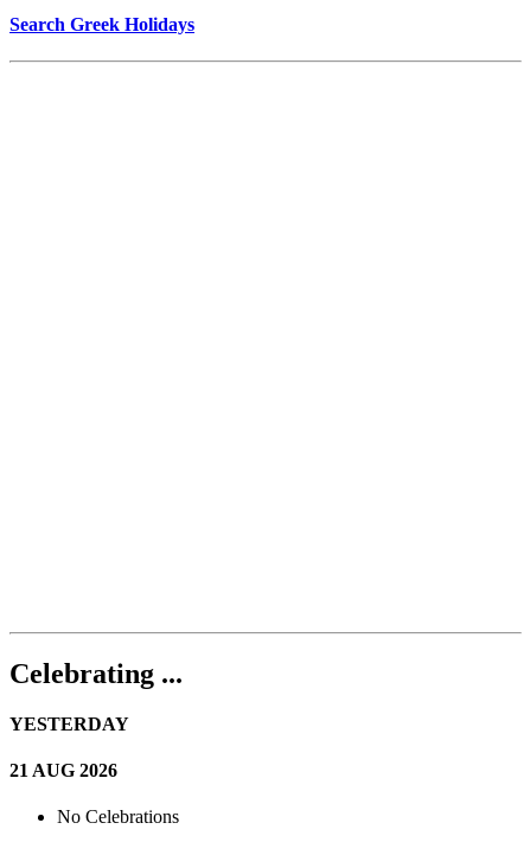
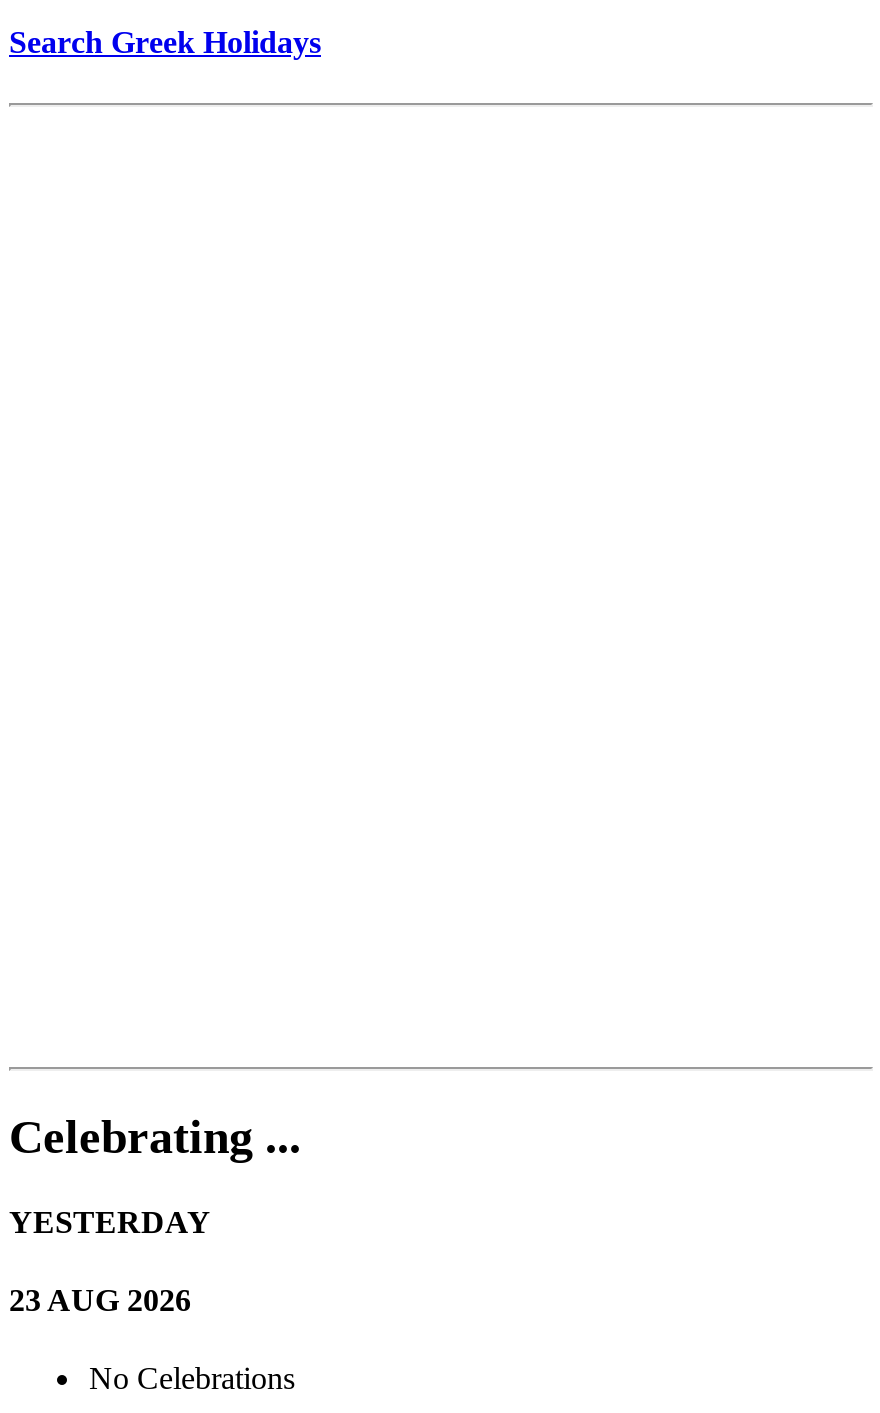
[9,760,117,781] 21 AUG 2026 -> [9,1283,191,1317] 23 AUG 2026

